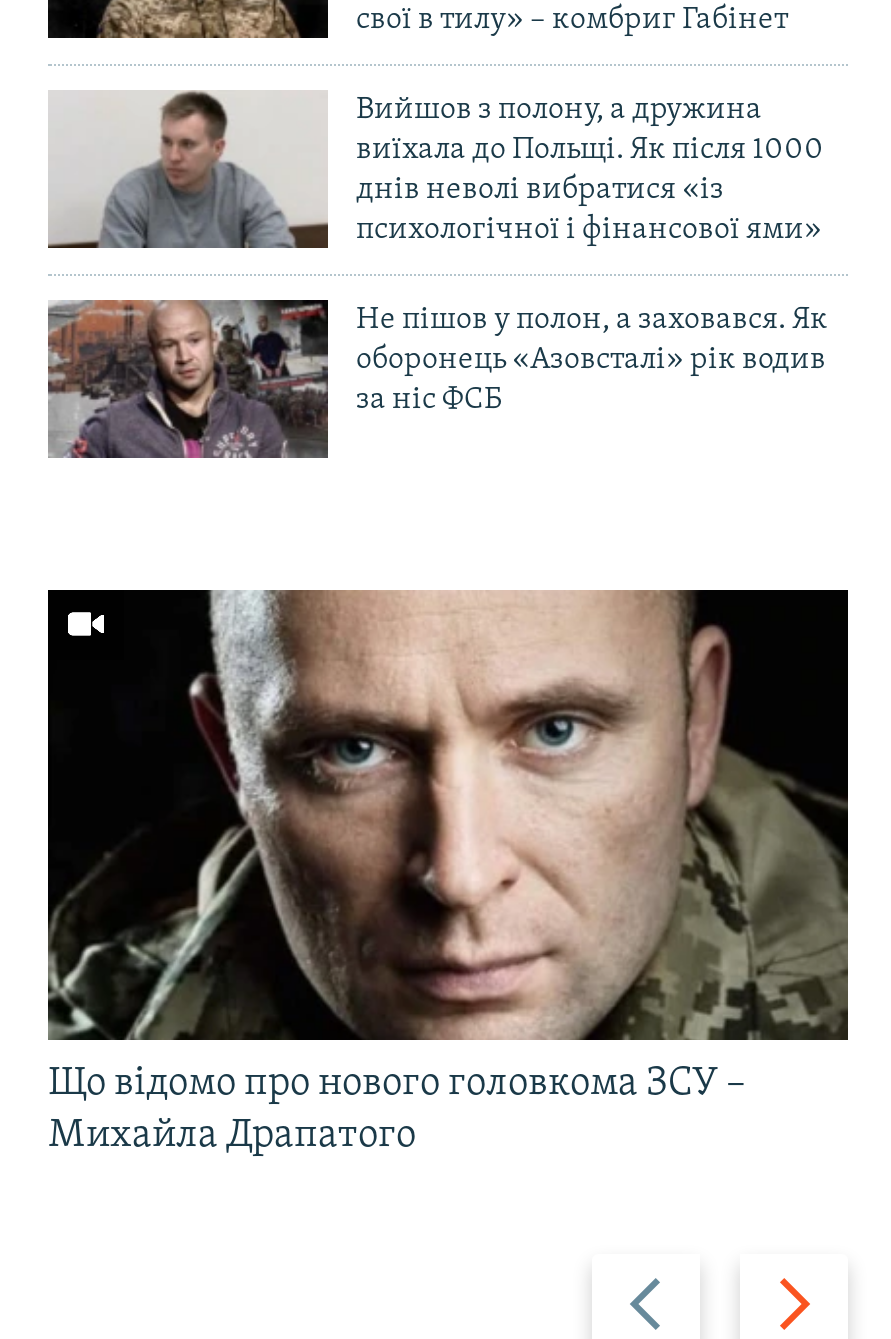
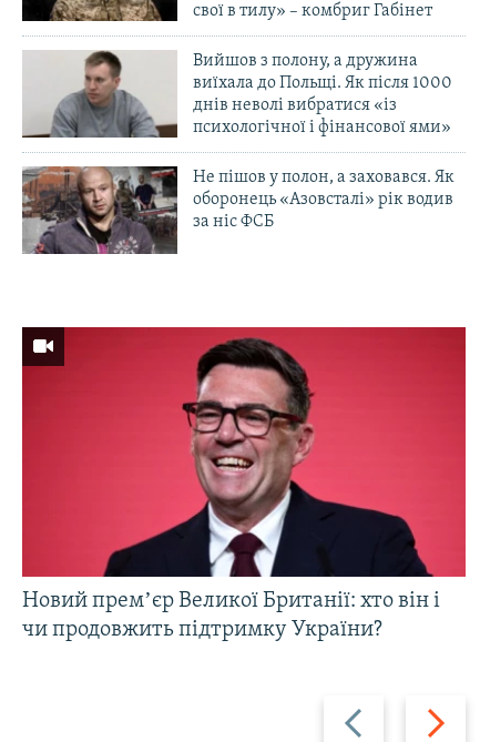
[46,588,850,1156] [image] | Що відомо про нового головкома ЗСУ – | Михайла Драпатого -> [21,326,467,641] [image] | Новий премʼєр Великої Британії: хто він і | чи продовжить підтримку України?

